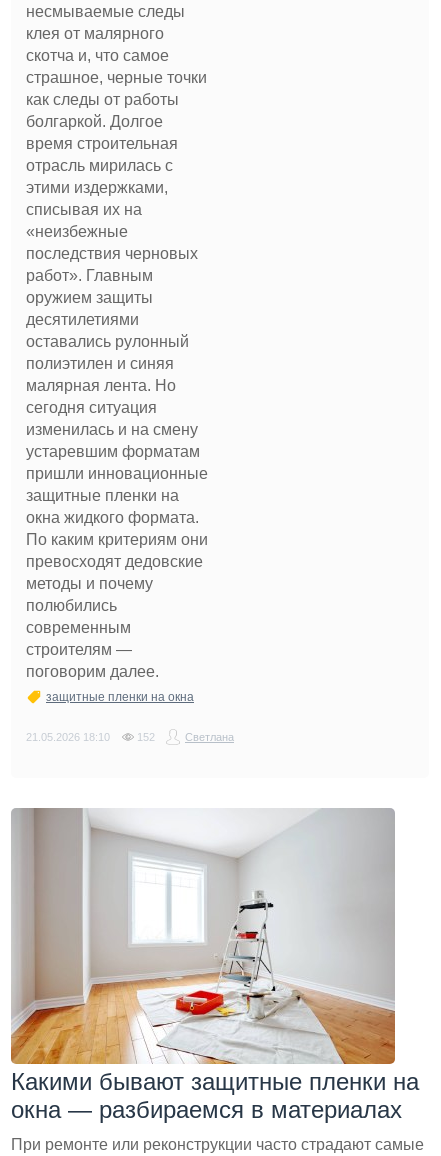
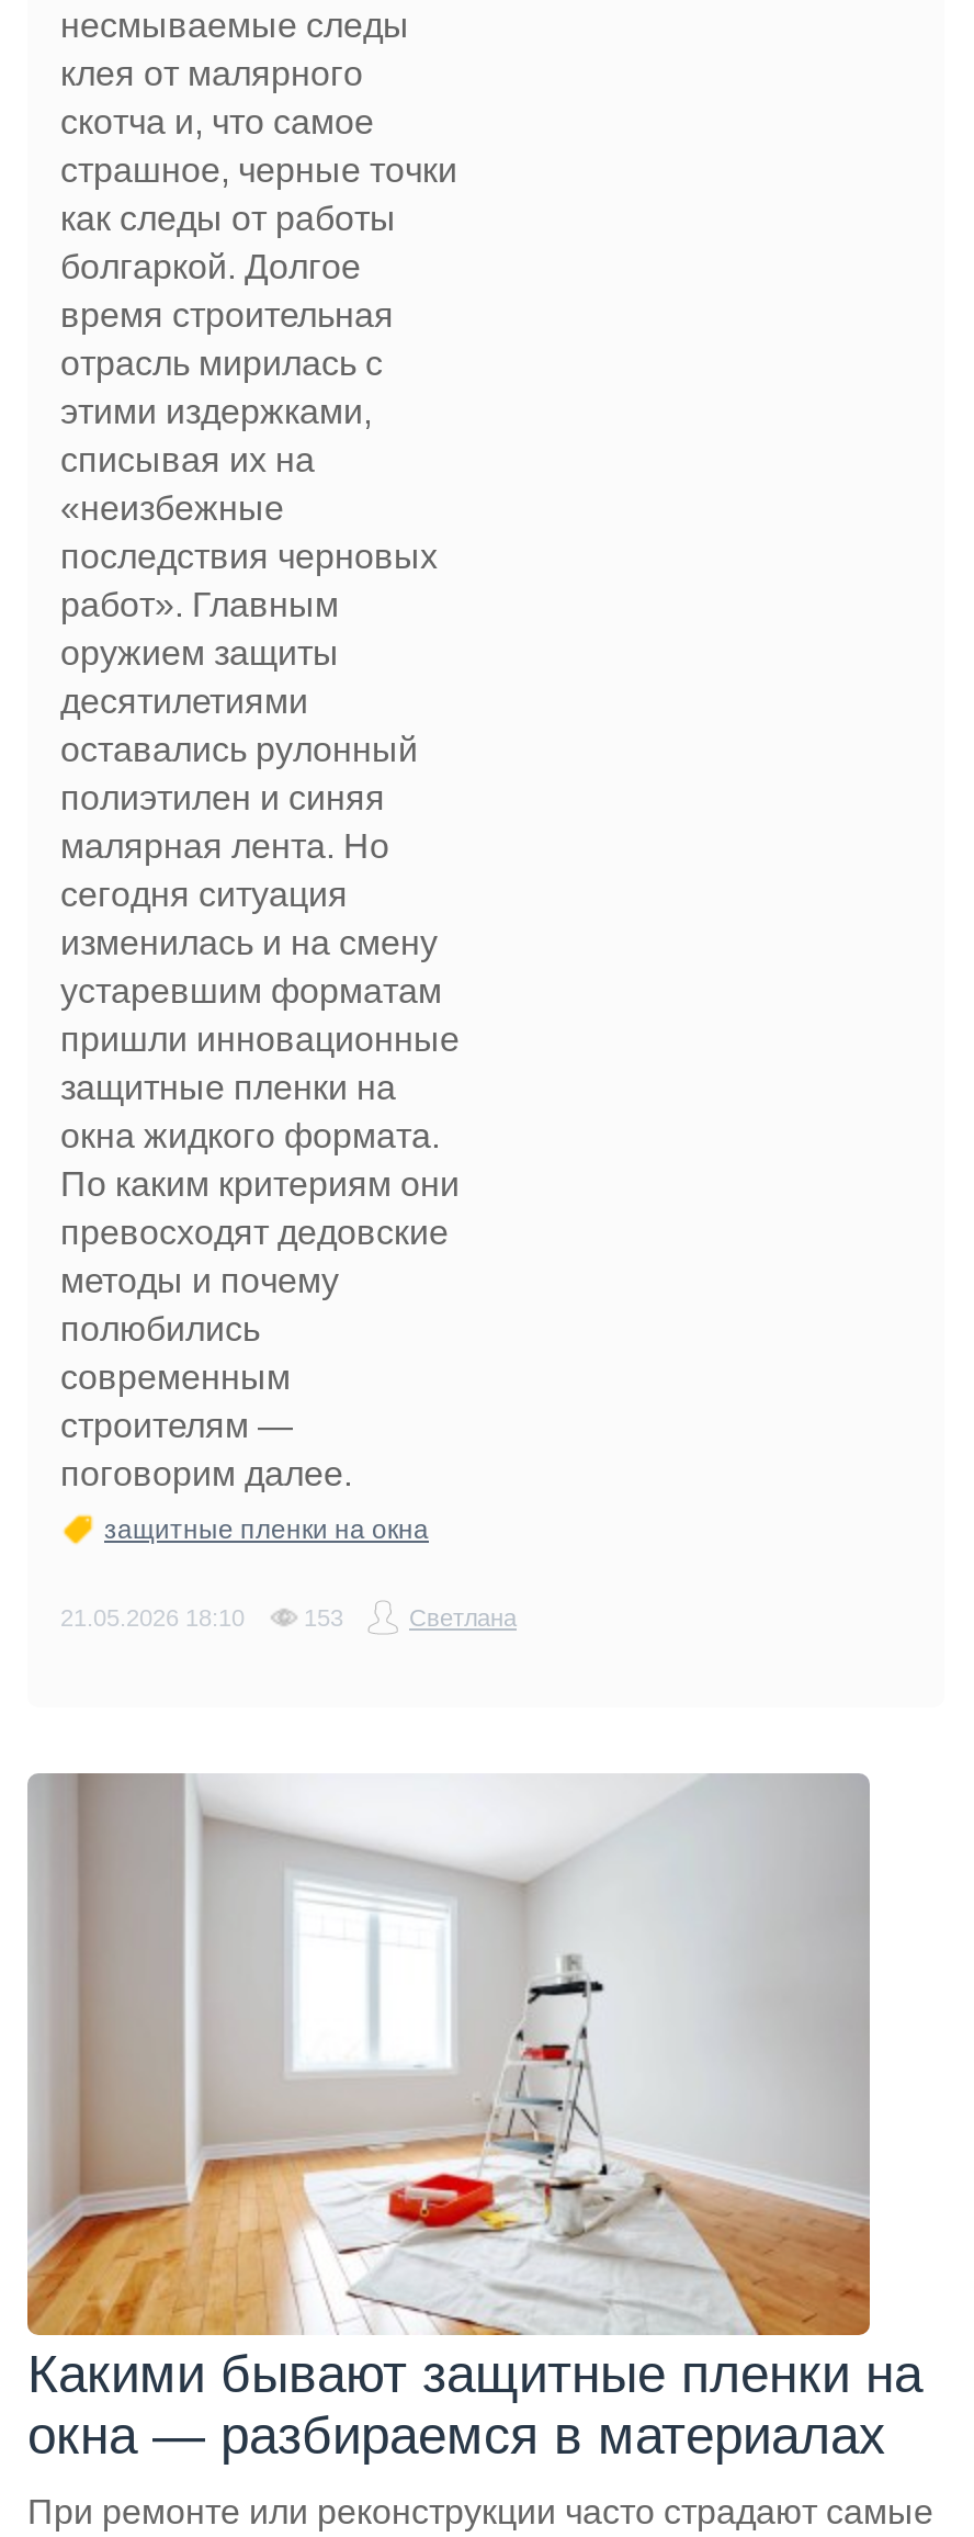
[137,731,155,743] 152 -> [304,1604,343,1631] 153

